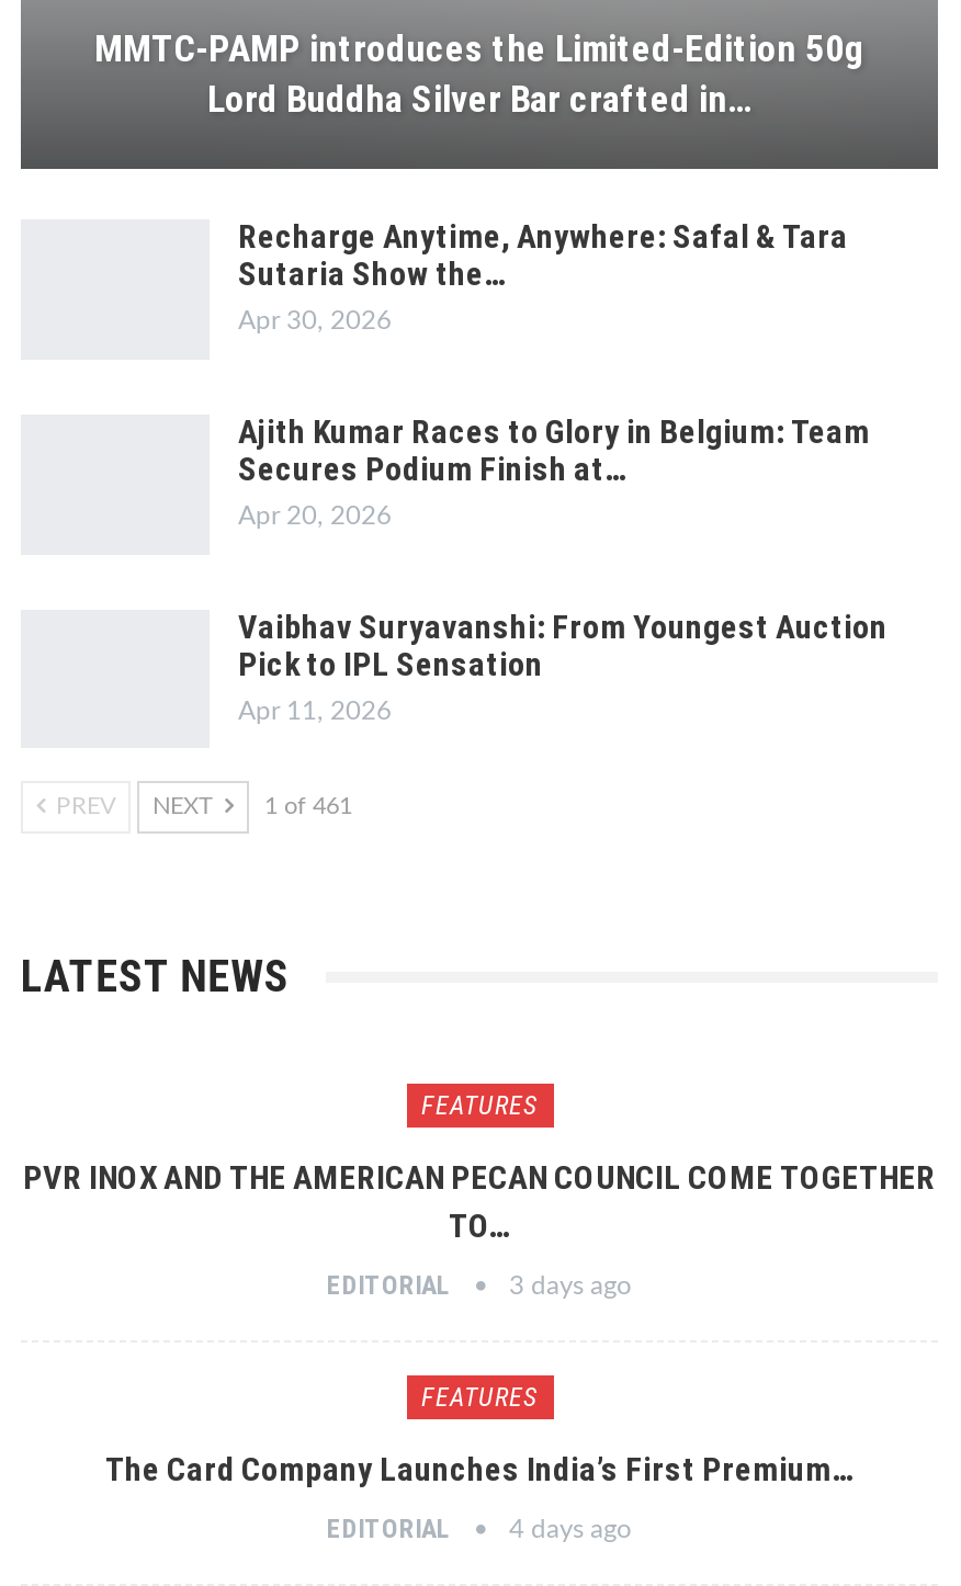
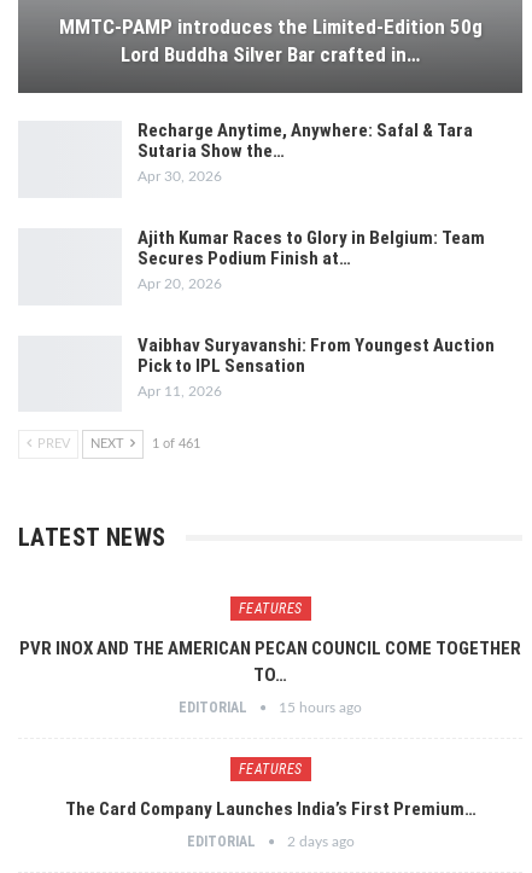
[327,1270,632,1301] EDITORIAL 3 days ago -> [179,699,362,716] EDITORIAL 15 hours ago
[327,1514,632,1544] EDITORIAL 4 days ago -> [186,833,354,850] EDITORIAL 2 days ago

